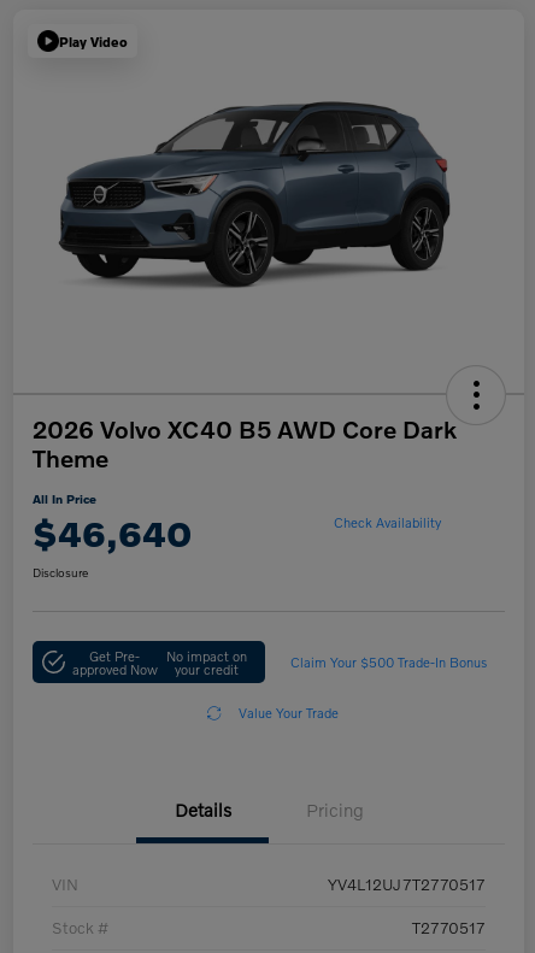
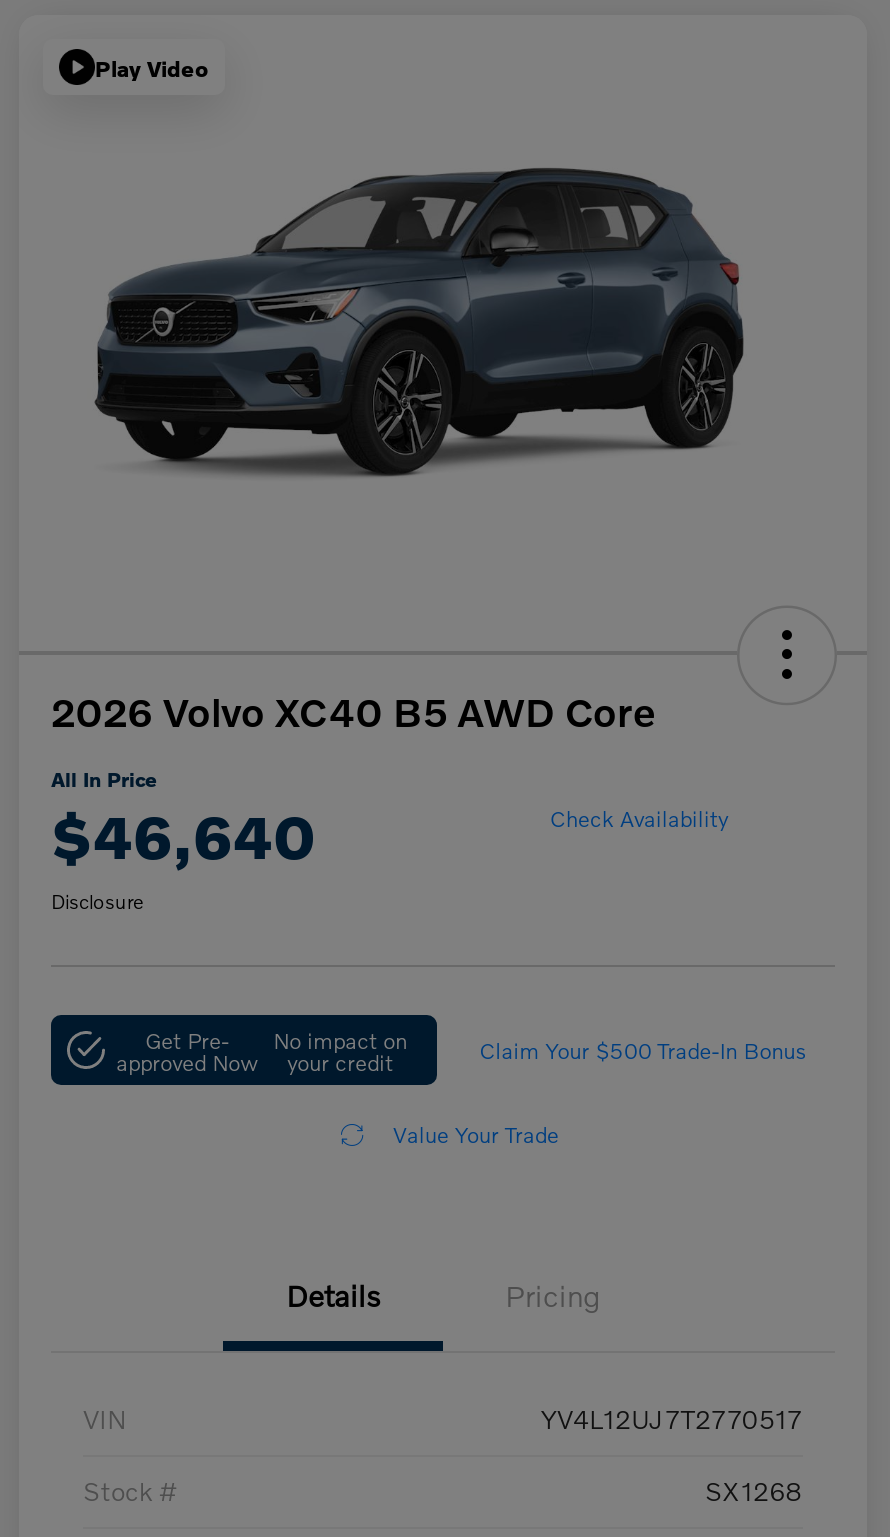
[33,415,457,473] 2026 Volvo XC40 B5 AWD Core Dark | Theme -> [51,687,655,735] 2026 Volvo XC40 B5 AWD Core
[412,918,486,938] T2770517 -> [705,1475,803,1507] SX1268

